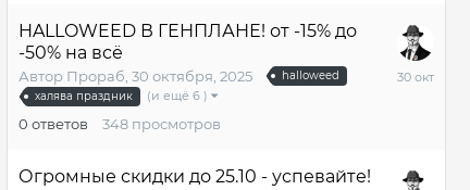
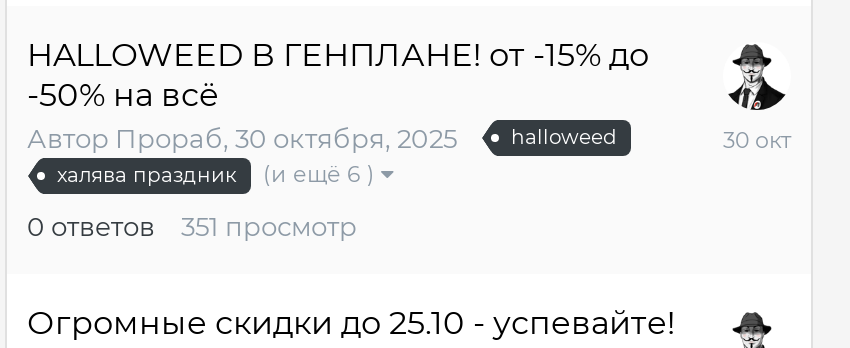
[102,116,221,133] 348 просмотров -> [181,211,357,243] 351 просмотр

